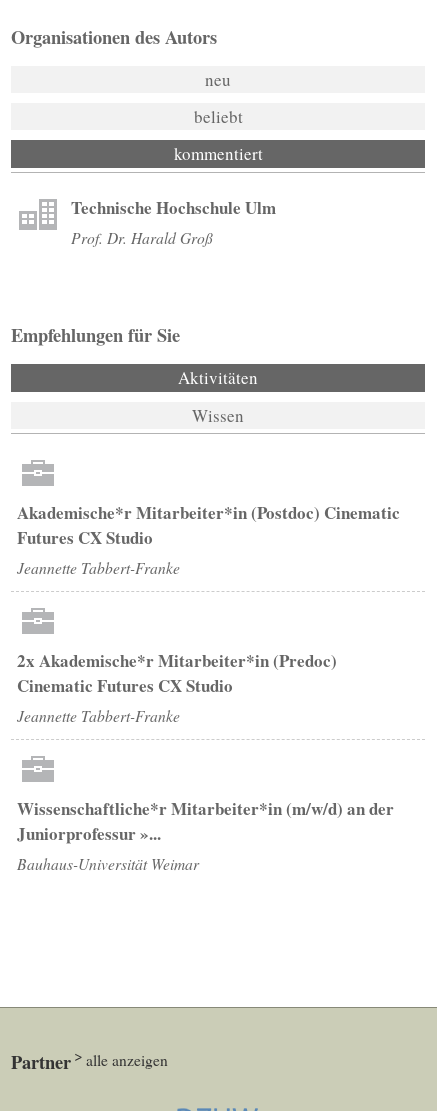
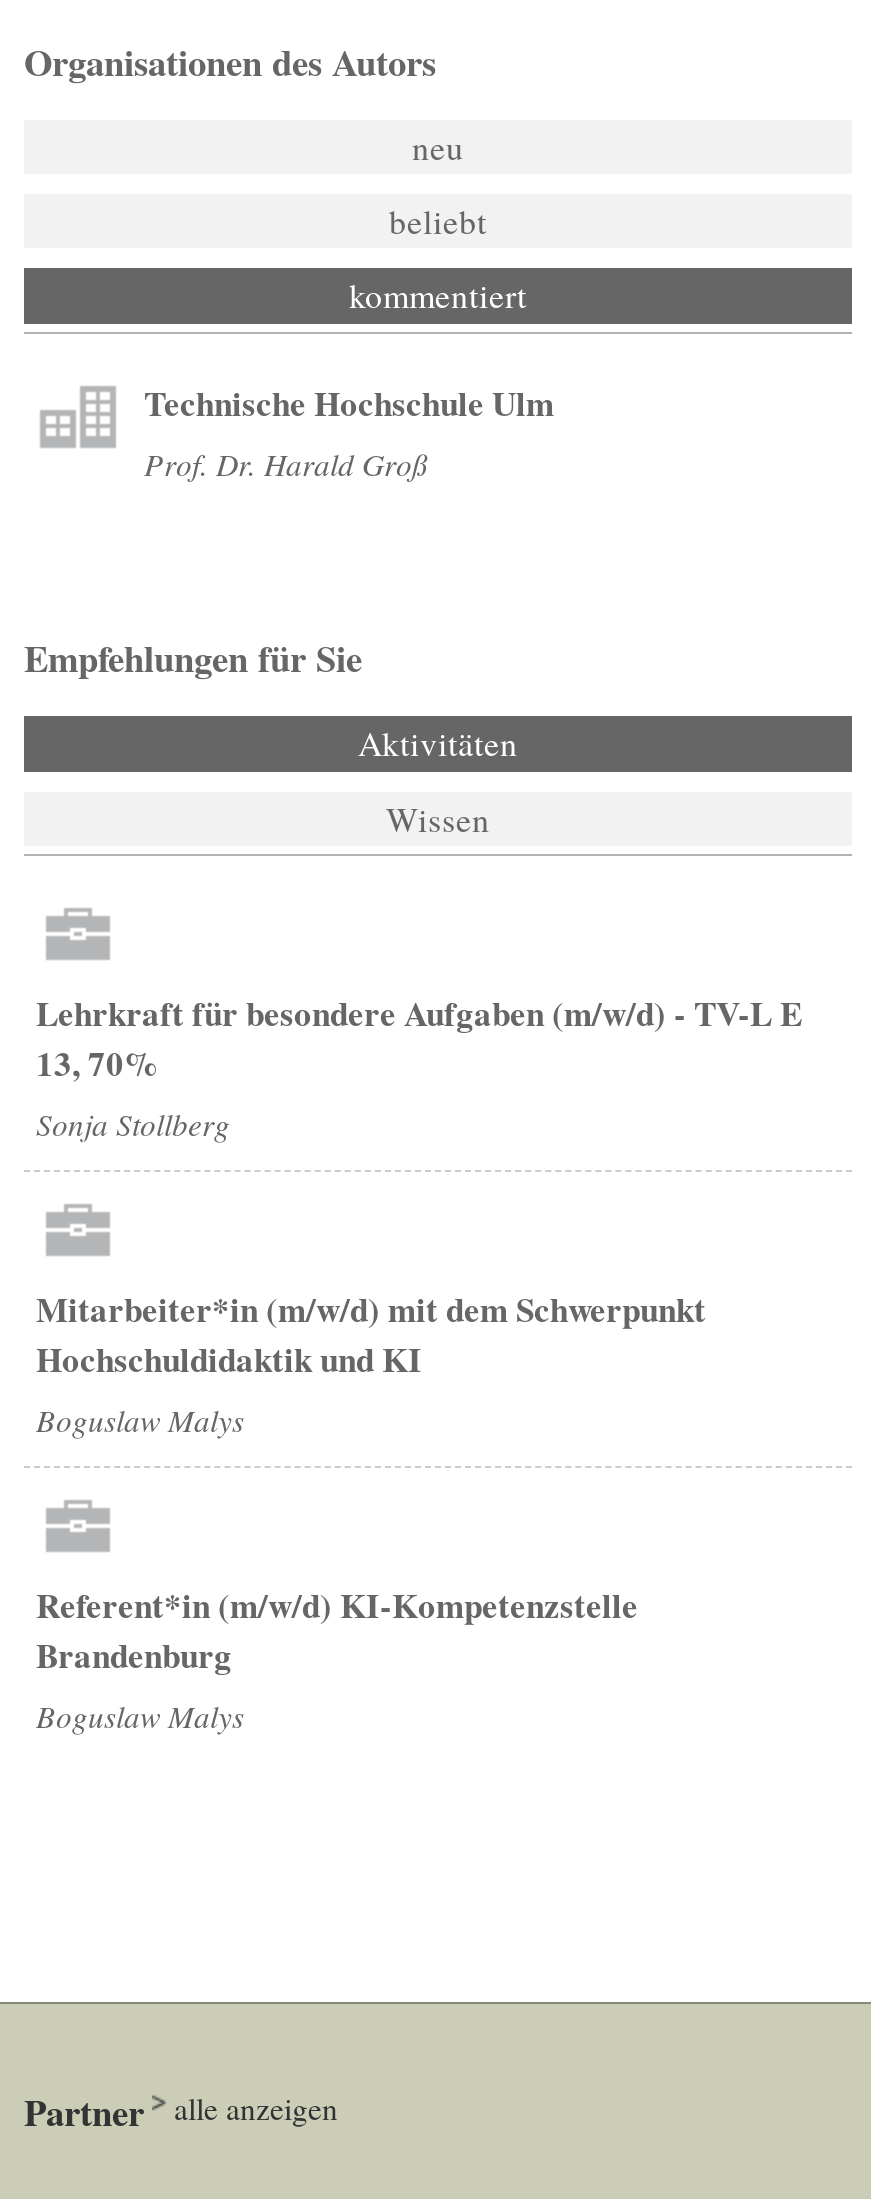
[17,500,400,578] Akademische*r Mitarbeiter*in (Postdoc) Cinematic | Futures CX Studio | Jeannette Tabbert-Franke -> [36,988,802,1144] Lehrkraft für besondere Aufgaben (m/w/d) - TV-L E | 13, 70% | Sonja Stollberg
[17,648,337,726] 2x Akademische*r Mitarbeiter*in (Predoc) | Cinematic Futures CX Studio | Jeannette Tabbert-Franke -> [36,1284,706,1440] Mitarbeiter*in (m/w/d) mit dem Schwerpunkt | Hochschuldidaktik und KI | Boguslaw Malys
[17,796,394,874] Wissenschaftliche*r Mitarbeiter*in (m/w/d) an der | Juniorprofessur »... | Bauhaus-Universität Weimar -> [36,1580,638,1736] Referent*in (m/w/d) KI-Kompetenzstelle | Brandenburg | Boguslaw Malys

